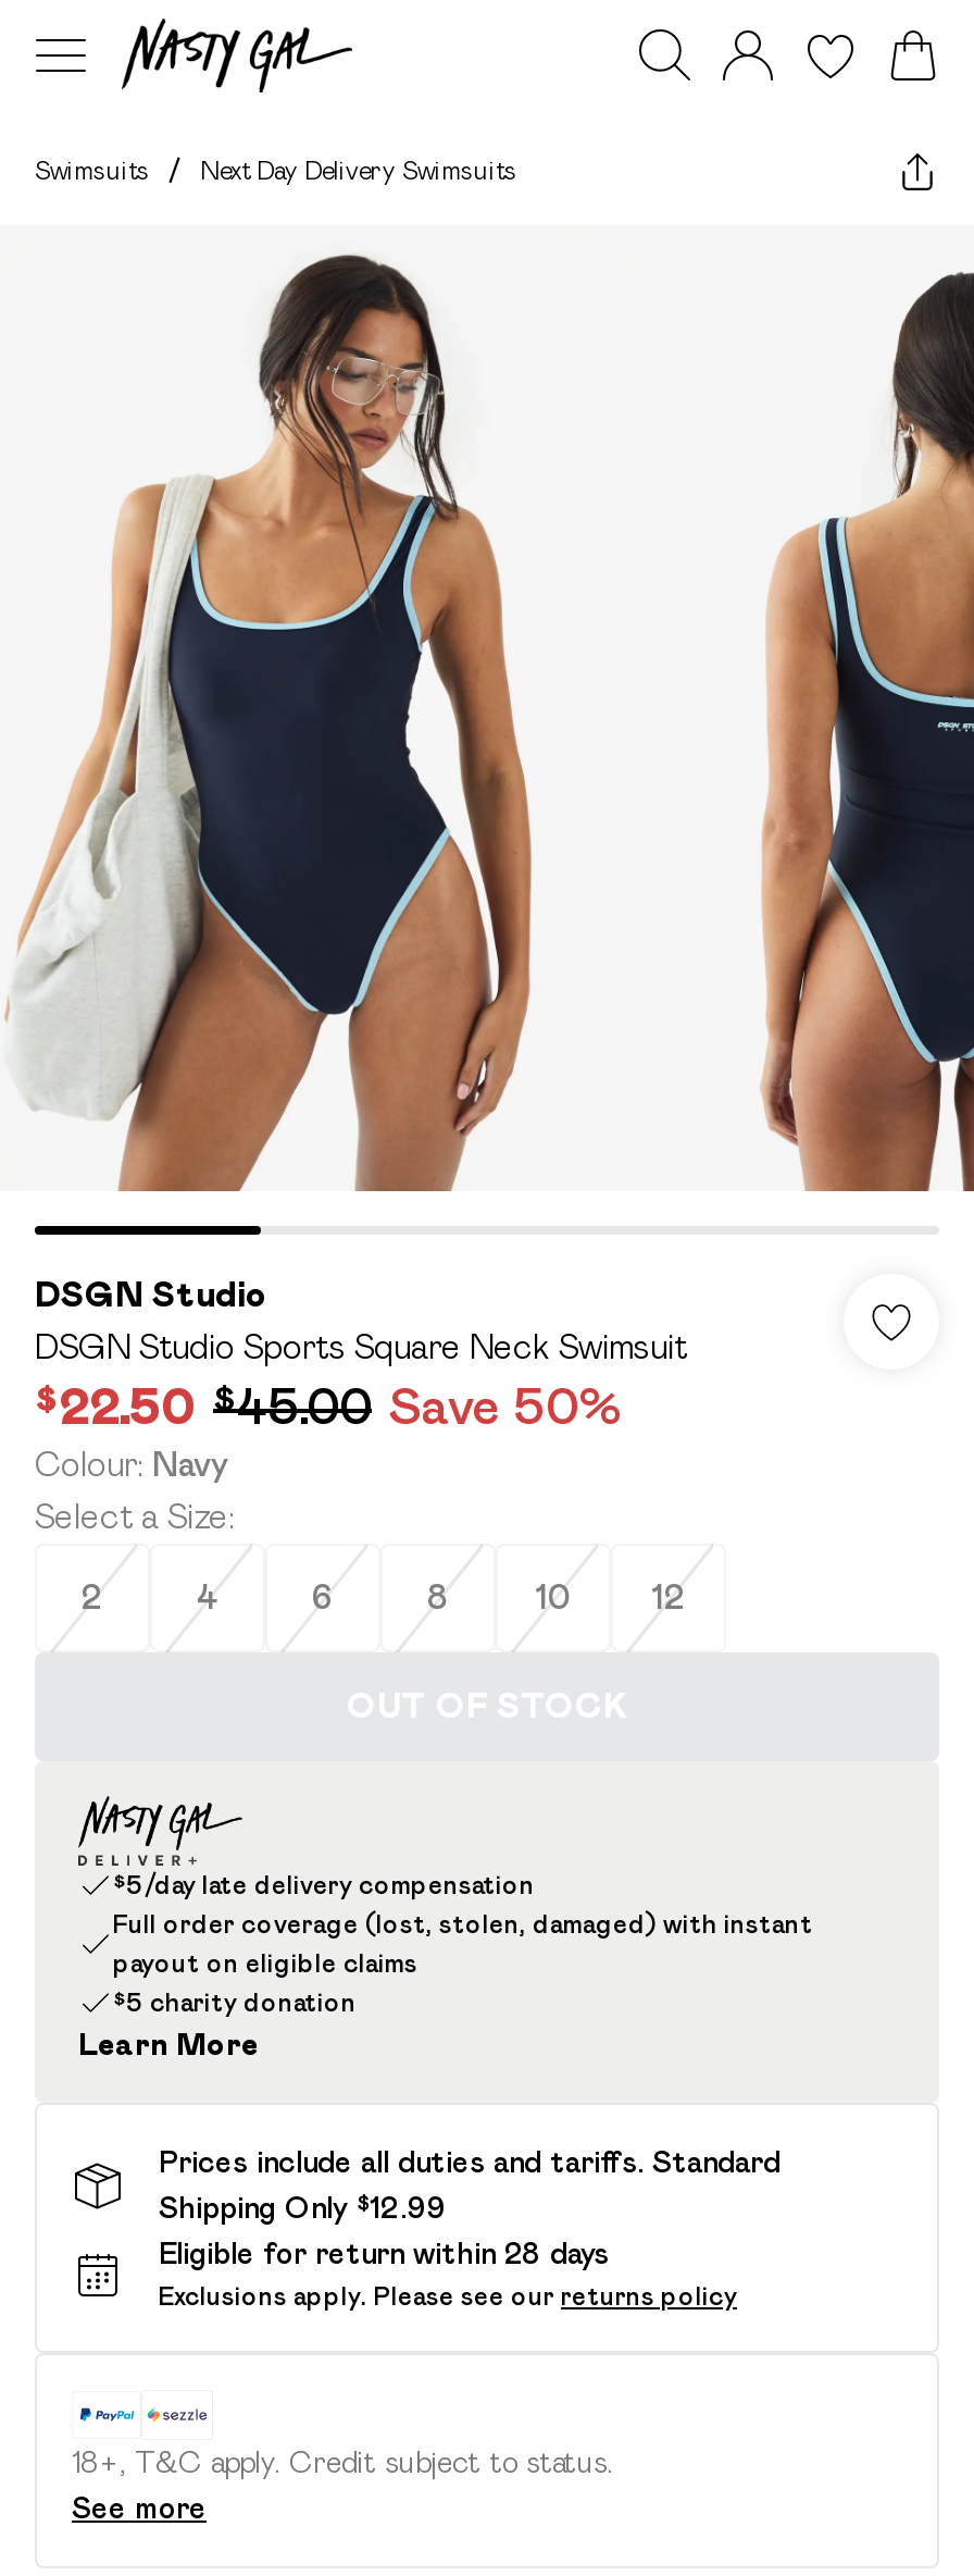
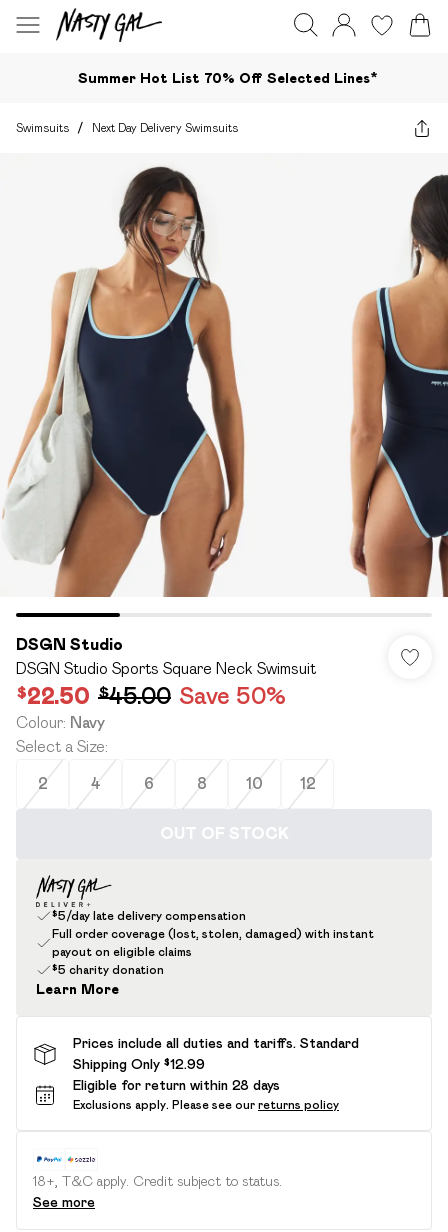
none -> [78,69,378,85] Summer Hot List 70% Off Selected Lines*

